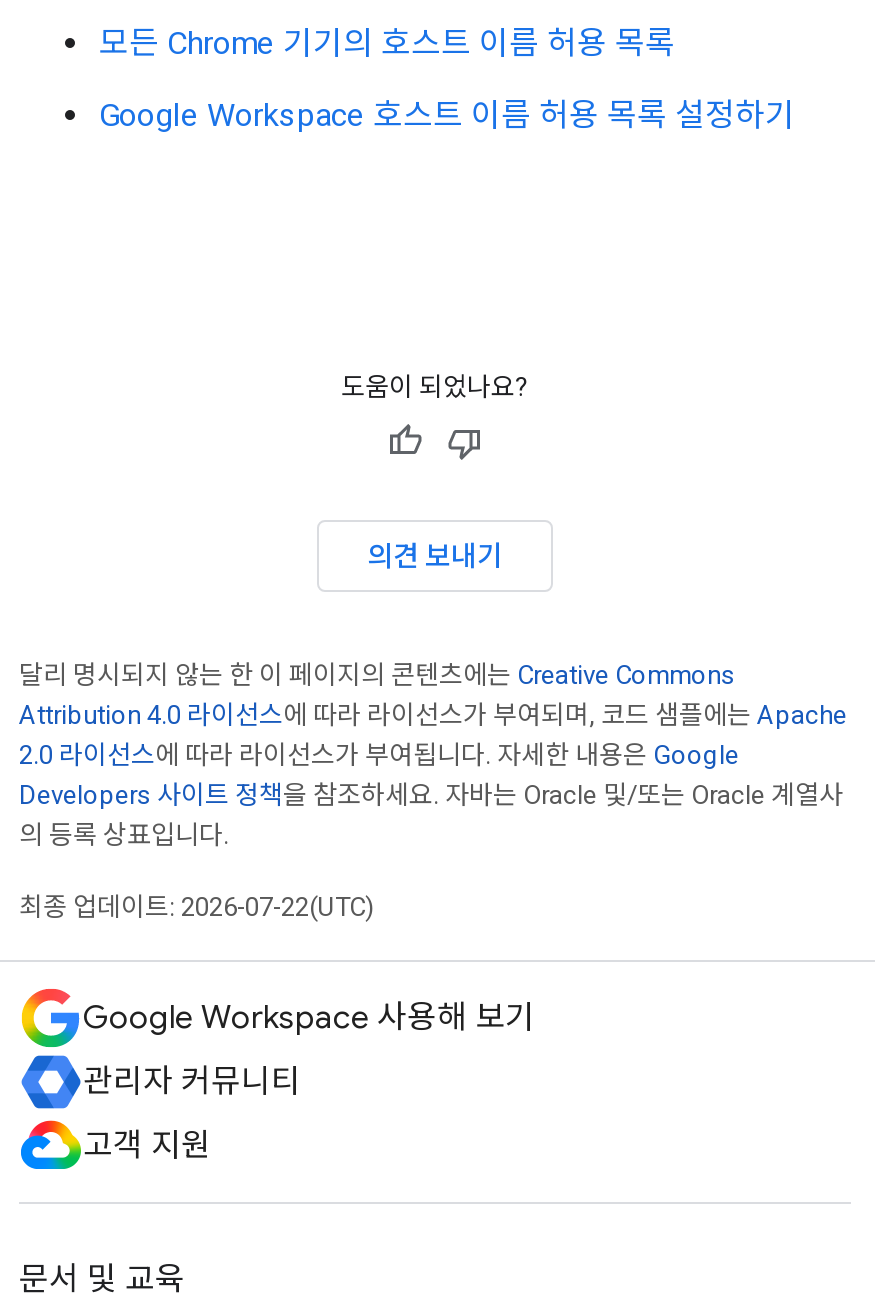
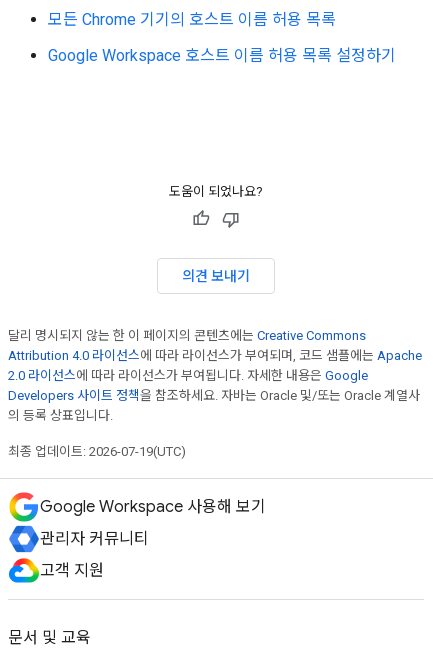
[19,892,375,922] 최종 업데이트: 2026-07-22(UTC) -> [8,444,186,459] 최종 업데이트: 2026-07-19(UTC)

